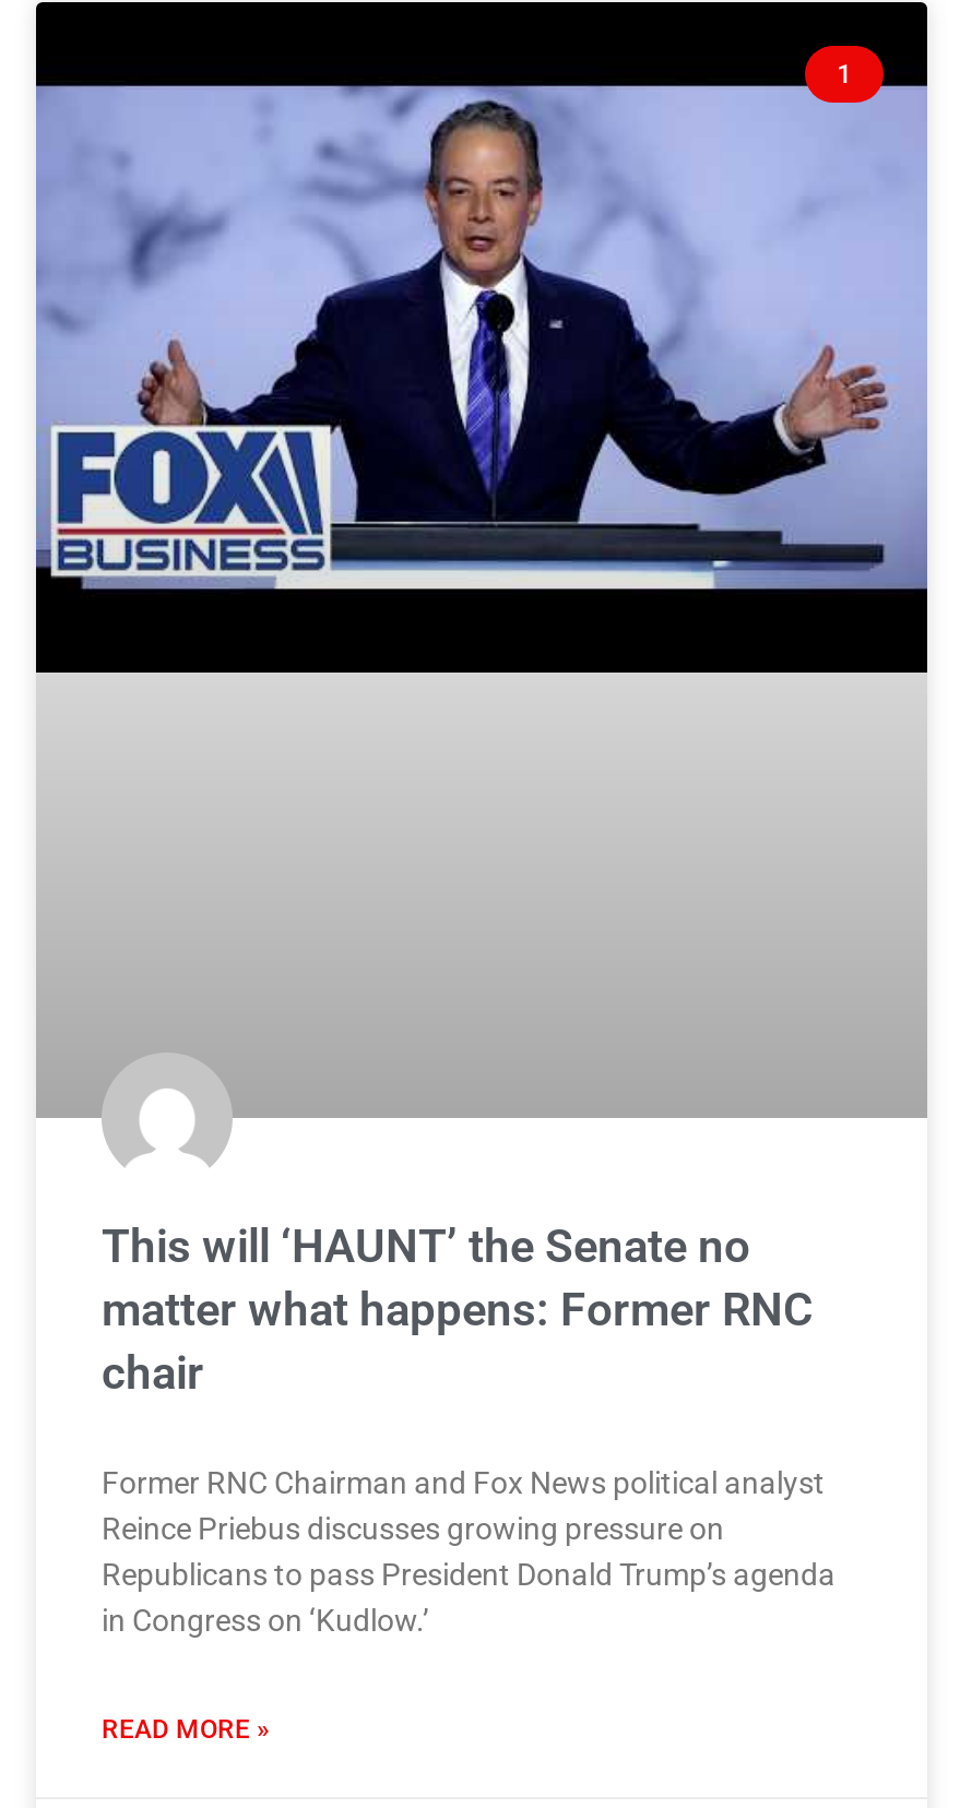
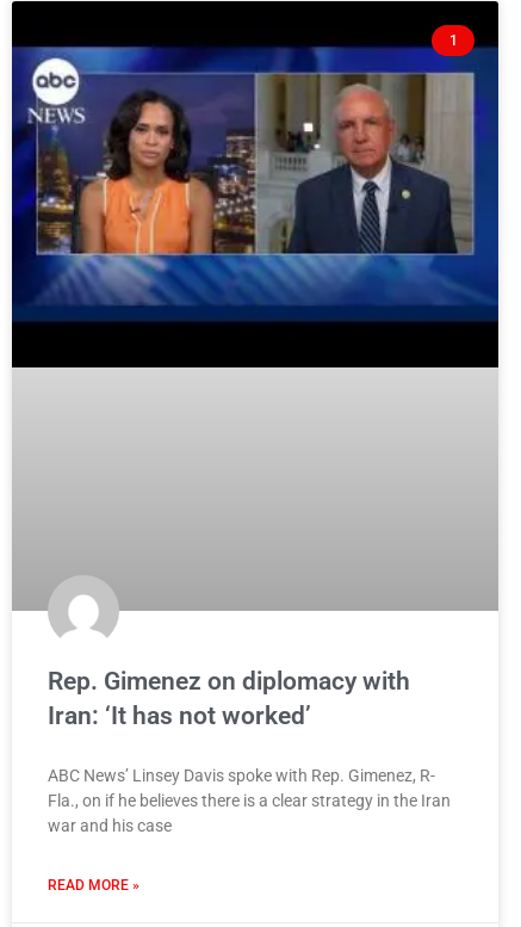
[36,83,927,592] [image] -> [11,45,500,322] [image]
[102,1220,814,1399] This will ‘HAUNT’ the Senate no | matter what happens: Former RNC | chair -> [48,667,410,730] Rep. Gimenez on diplomacy with | Iran: ‘It has not worked’
[102,1465,835,1637] Former RNC Chairman and Fox News political analyst | Reince Priebus discusses growing pressure on | Republicans to pass President Donald Trump’s agenda | in Congress on ‘Kudlow.’ -> [48,766,451,835] ABC News’ Linsey Davis spoke with Rep. Gimenez, R- | Fla., on if he believes there is a clear strategy in the Iran | war and his case

